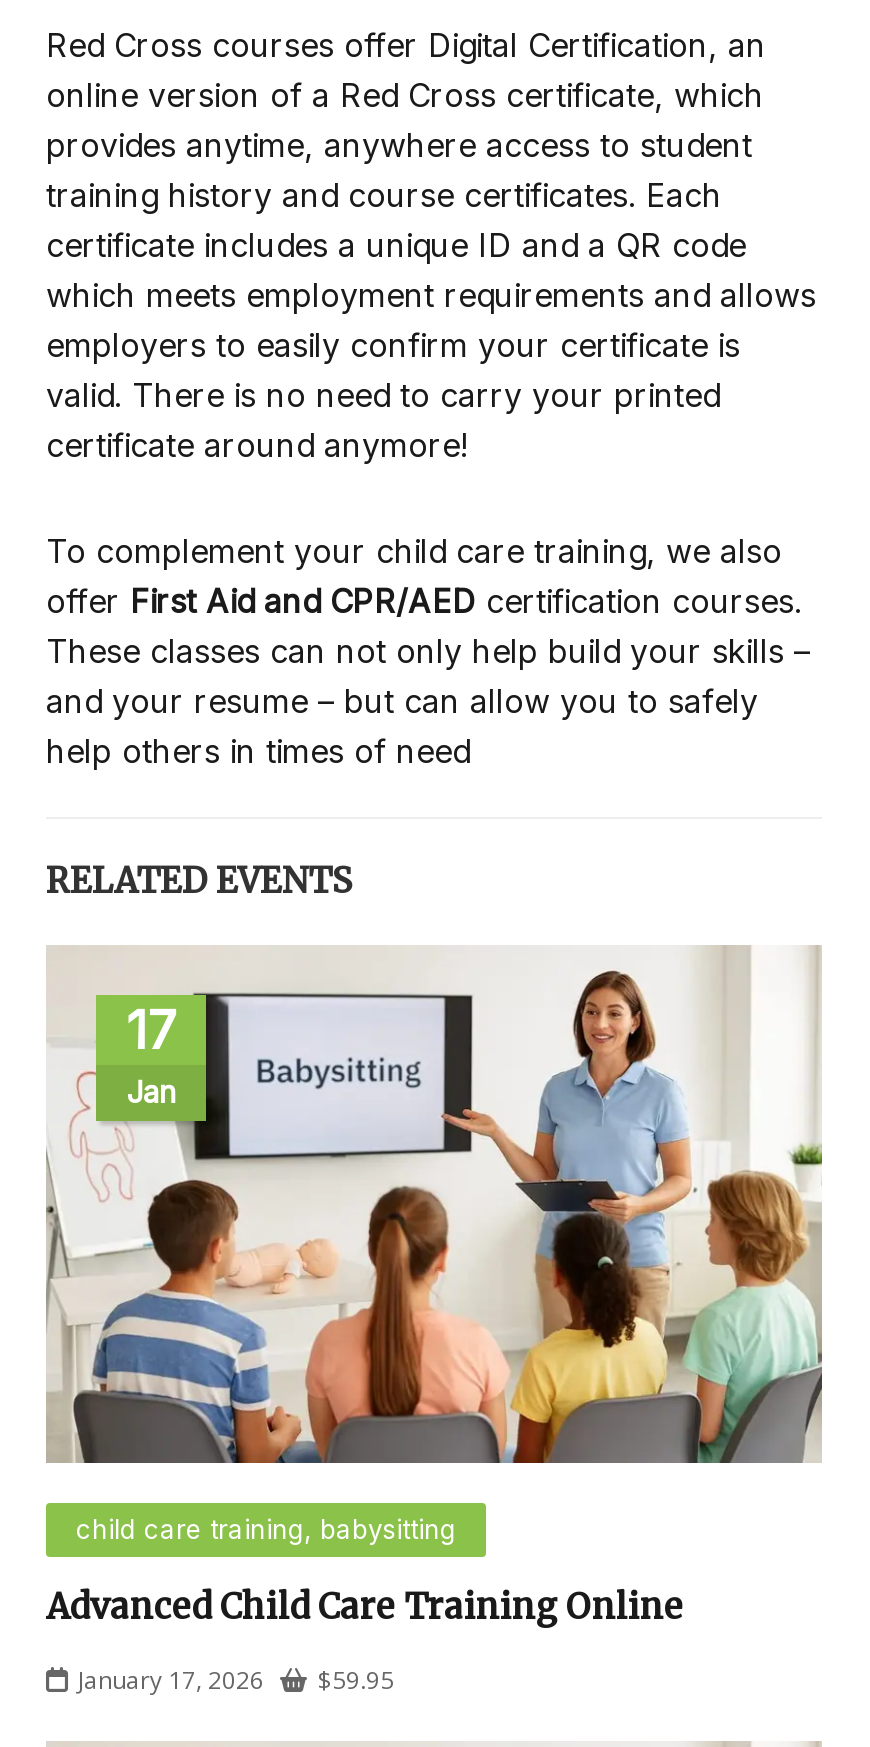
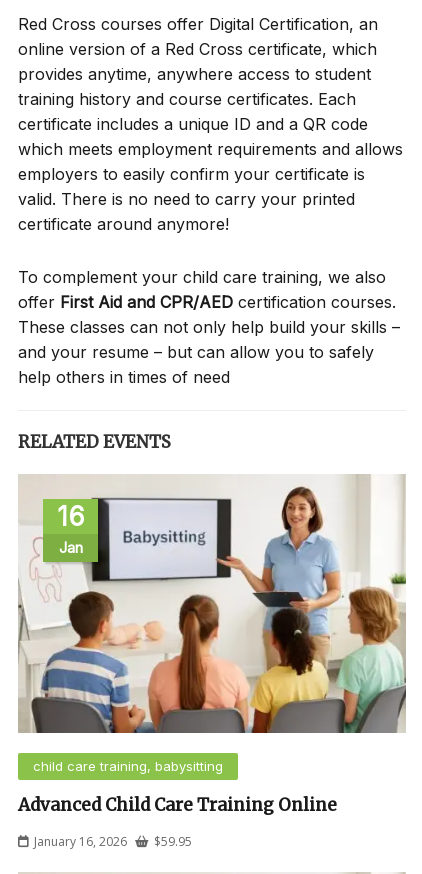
[126,999,176,1061] 17 -> [56,501,84,532] 16
[78,1663,394,1697] January 17, 2026 $59.95 -> [34,833,192,850] January 16, 2026 $59.95

